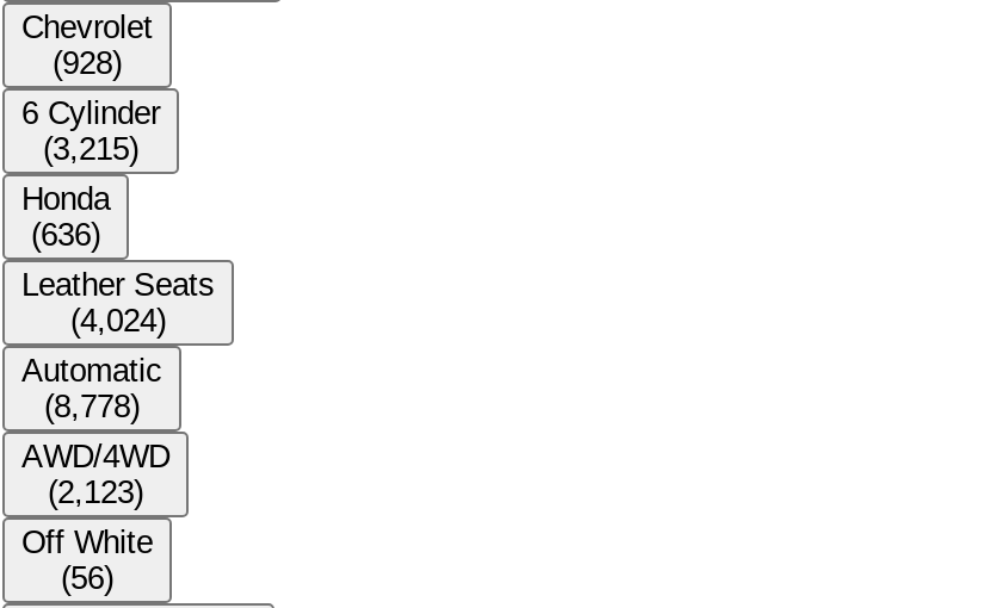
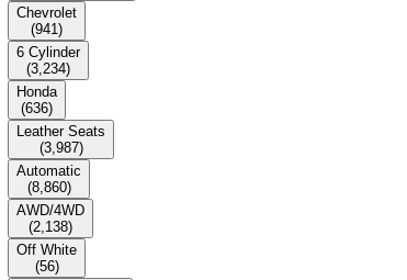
[53,45,122,81] (928) -> [31,21,63,37] (941)
[43,131,138,167] (3,215) -> [26,60,70,77] (3,234)
[70,303,166,338] (4,024) -> [39,139,83,156] (3,987)
[44,388,140,424] (8,778) -> [27,179,71,195] (8,860)
[48,474,143,510] (2,123) -> [29,218,72,235] (2,138)

